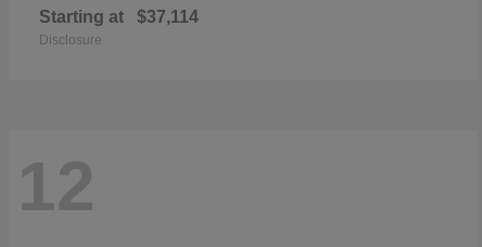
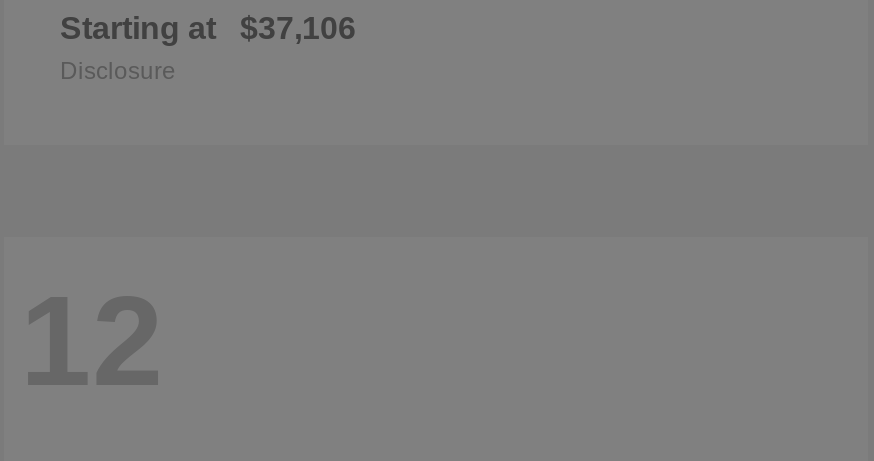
[39,7,199,25] Starting at $37,114 -> [60,10,356,44] Starting at $37,106

